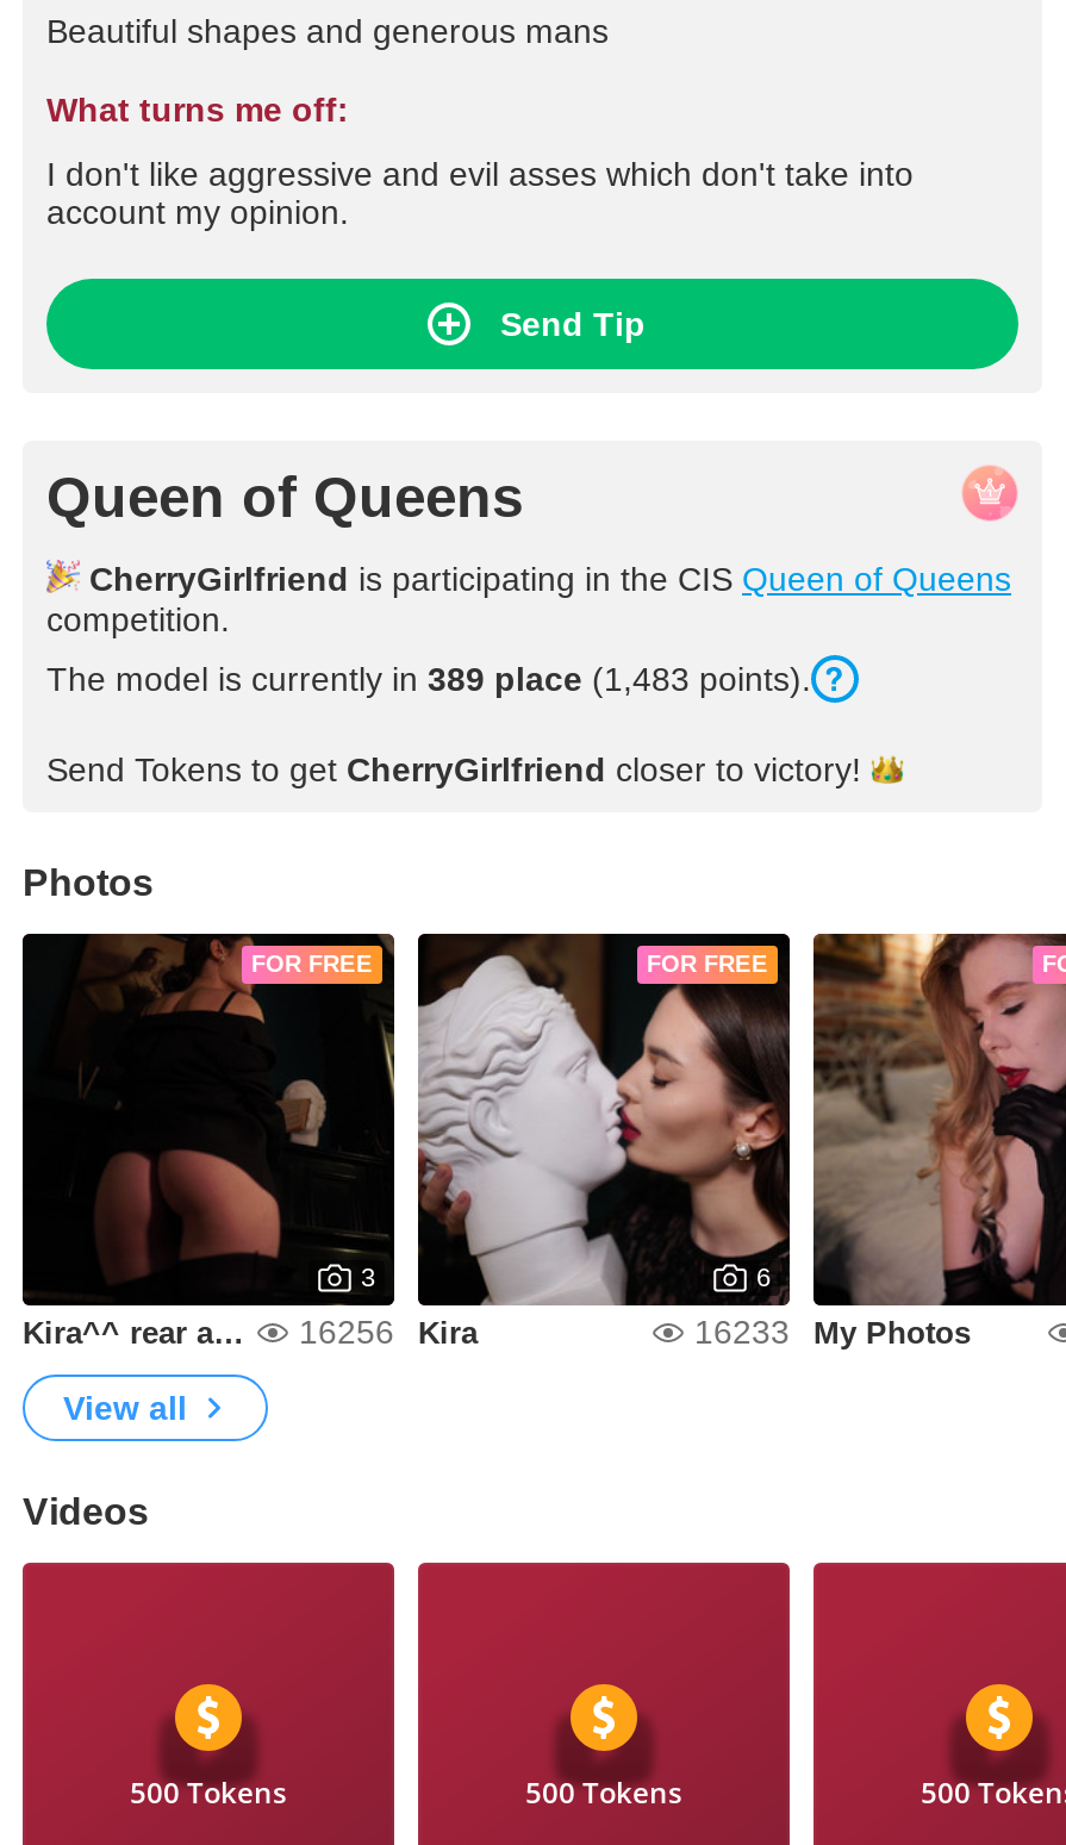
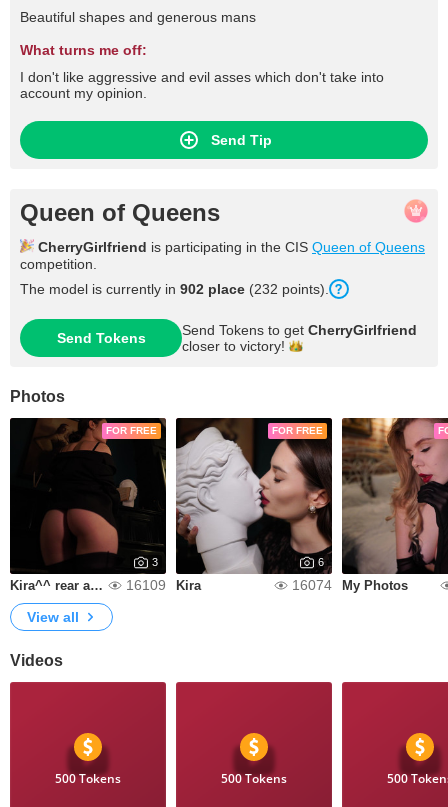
[46,660,811,698] The model is currently in 389 place (1,483 points). -> [20,281,329,297] The model is currently in 902 place (232 points).
[46,750,861,789] Send Tokens to get CherryGirlfriend closer to victory! -> [56,322,417,354] Send Tokens | Send Tokens to get CherryGirlfriend | closer to victory!
[299,1313,394,1351] 16256 -> [126,577,166,593] 16109
[694,1313,971,1351] 16233 My Photos -> [292,577,408,593] 16074 My Photos

